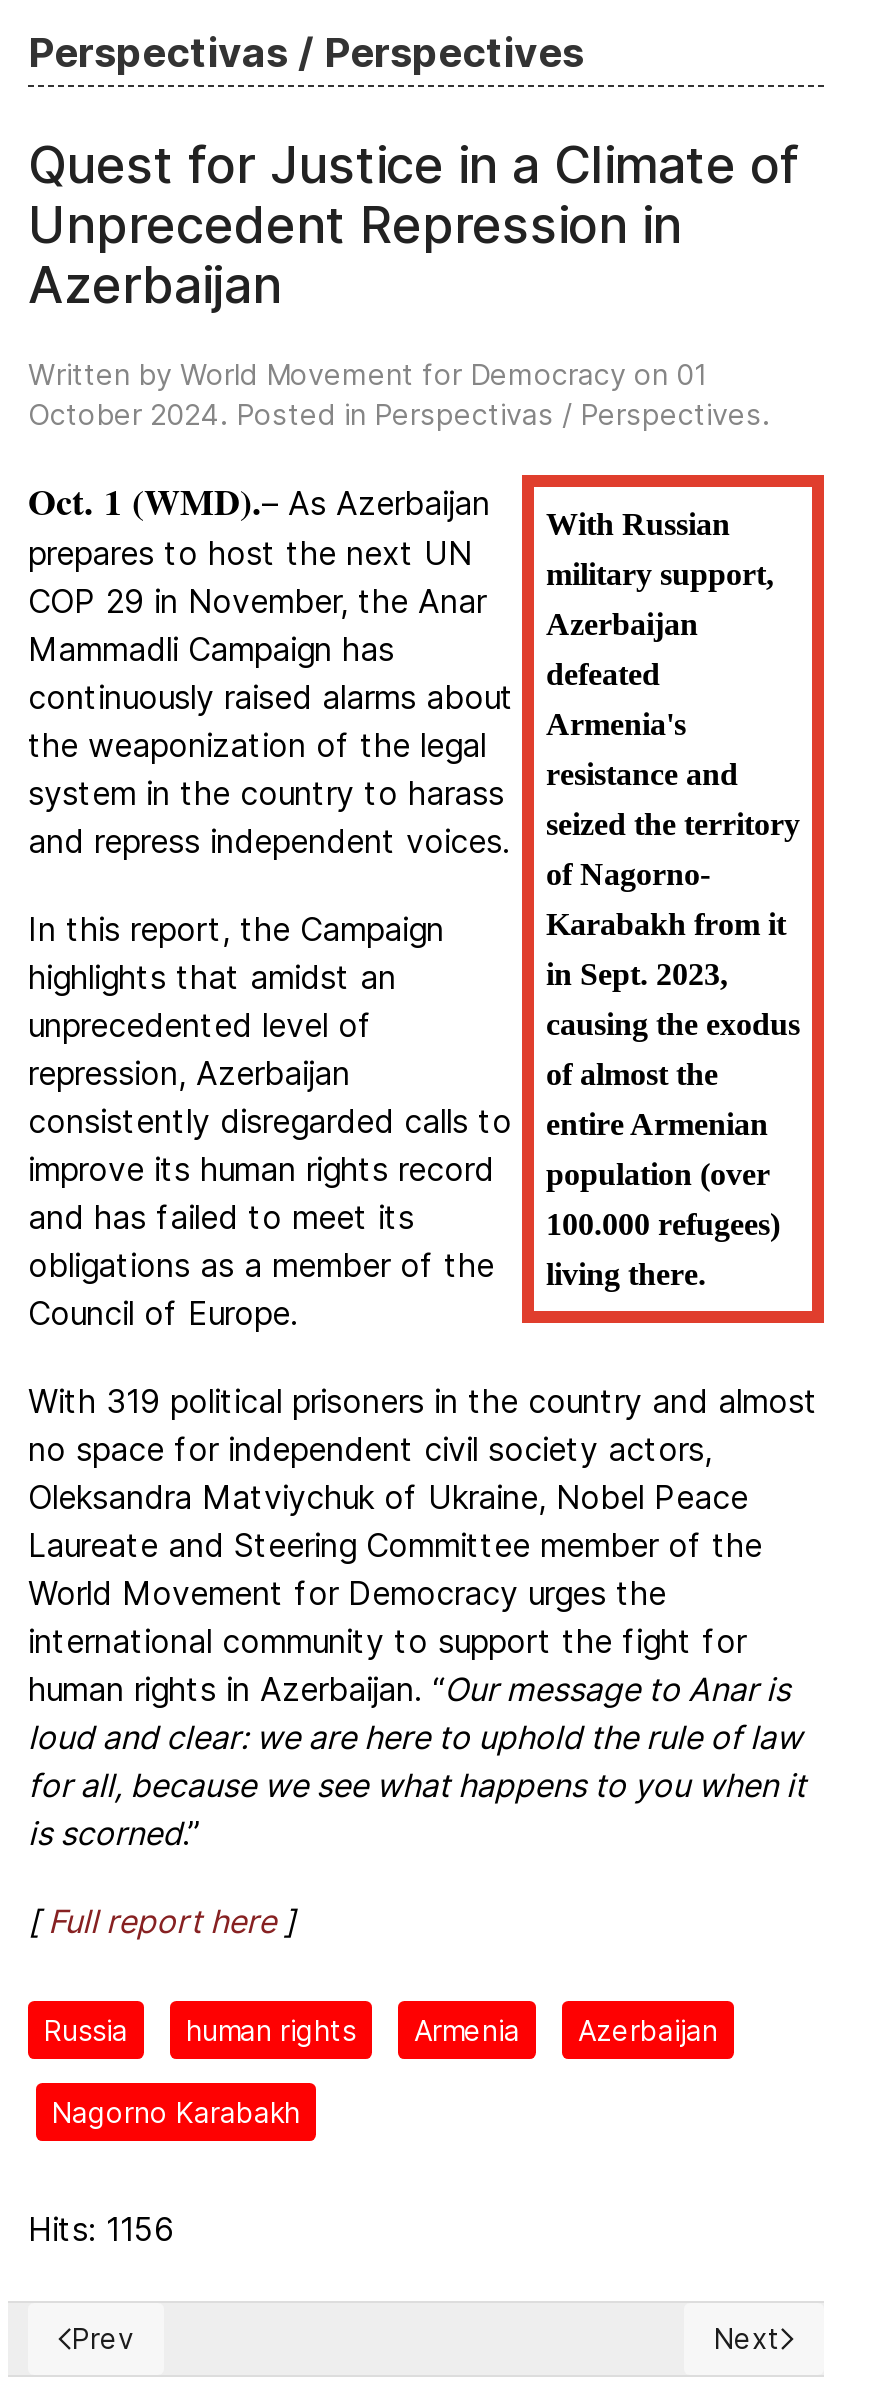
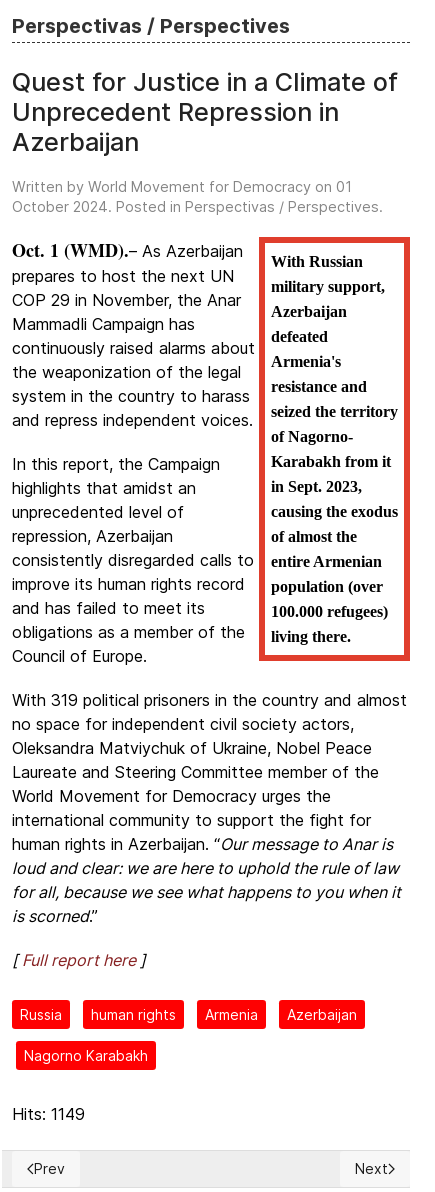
[28,2209,174,2249] Hits: 1156 -> [12,1104,85,1124] Hits: 1149

